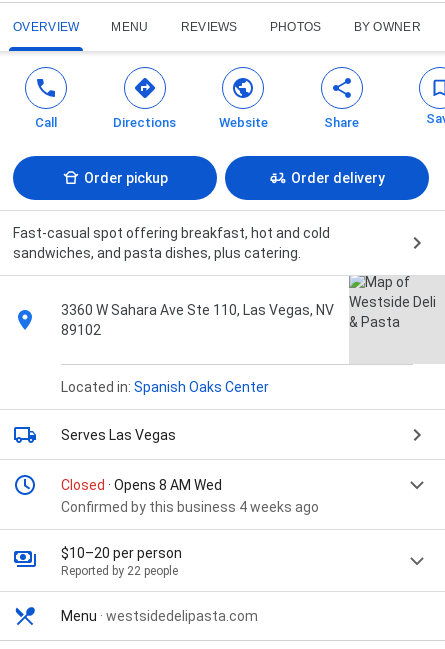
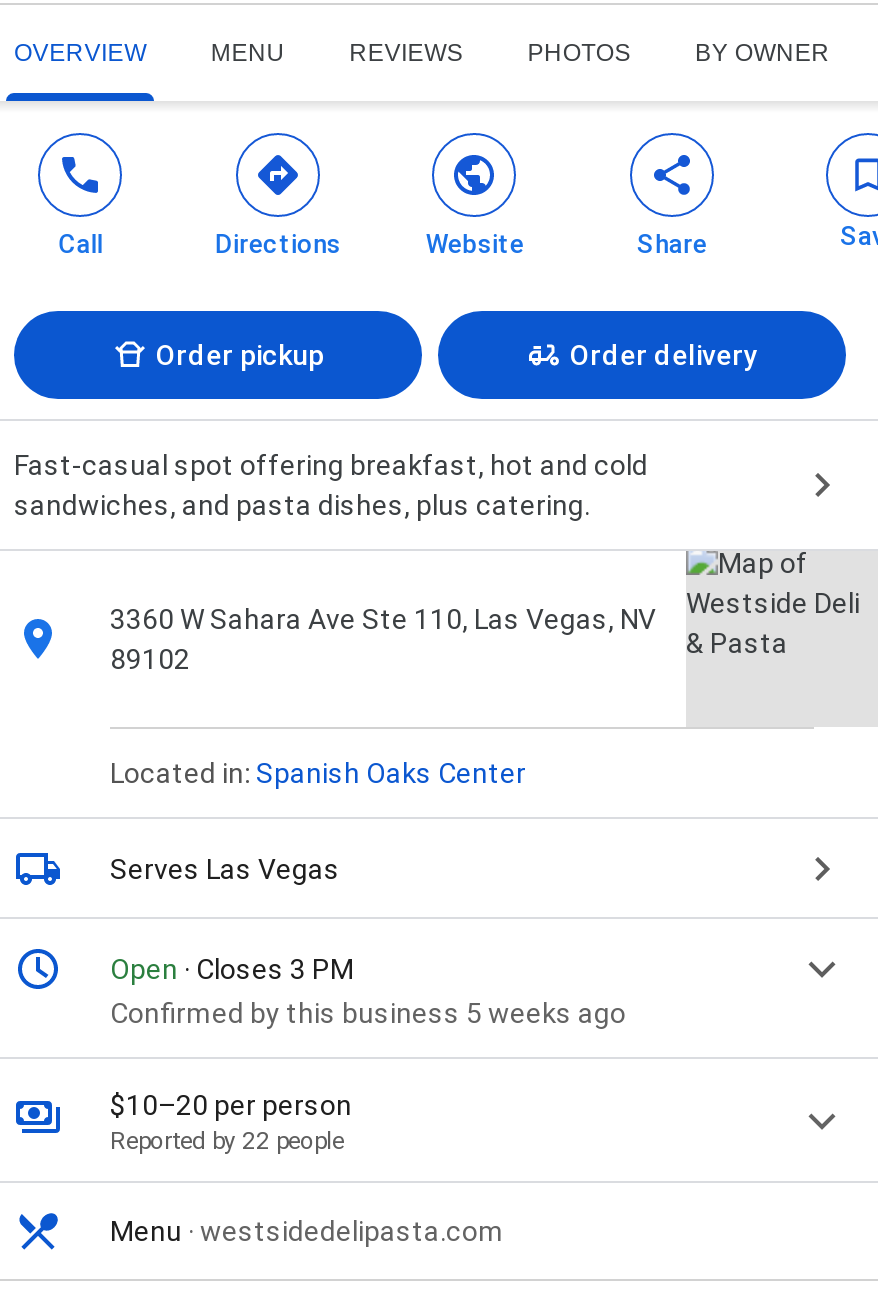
[61,477,319,515] Closed · Opens 8 AM Wed | Confirmed by this business 4 weeks ago -> [110,953,626,1029] Open · Closes 3 PM | Confirmed by this business 5 weeks ago

